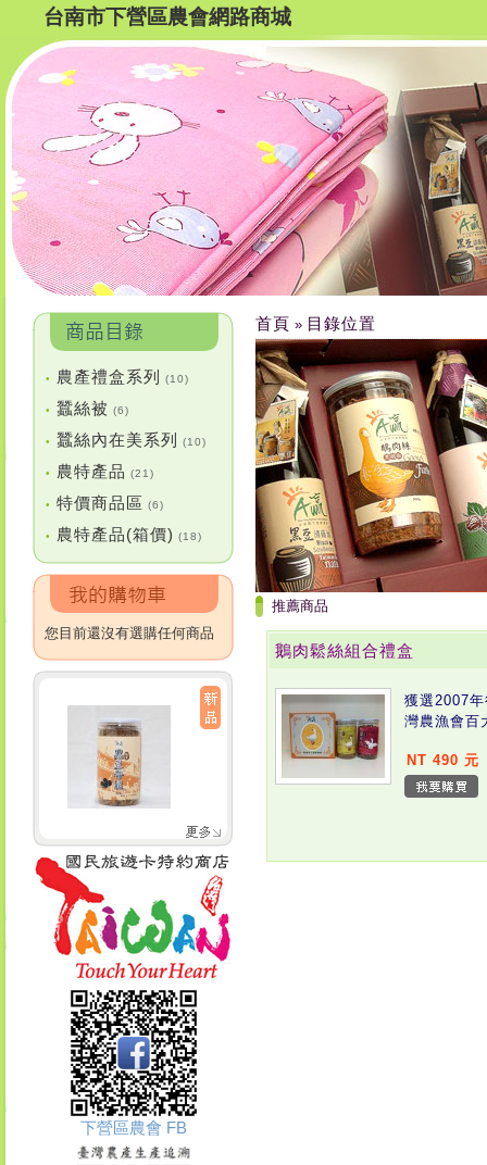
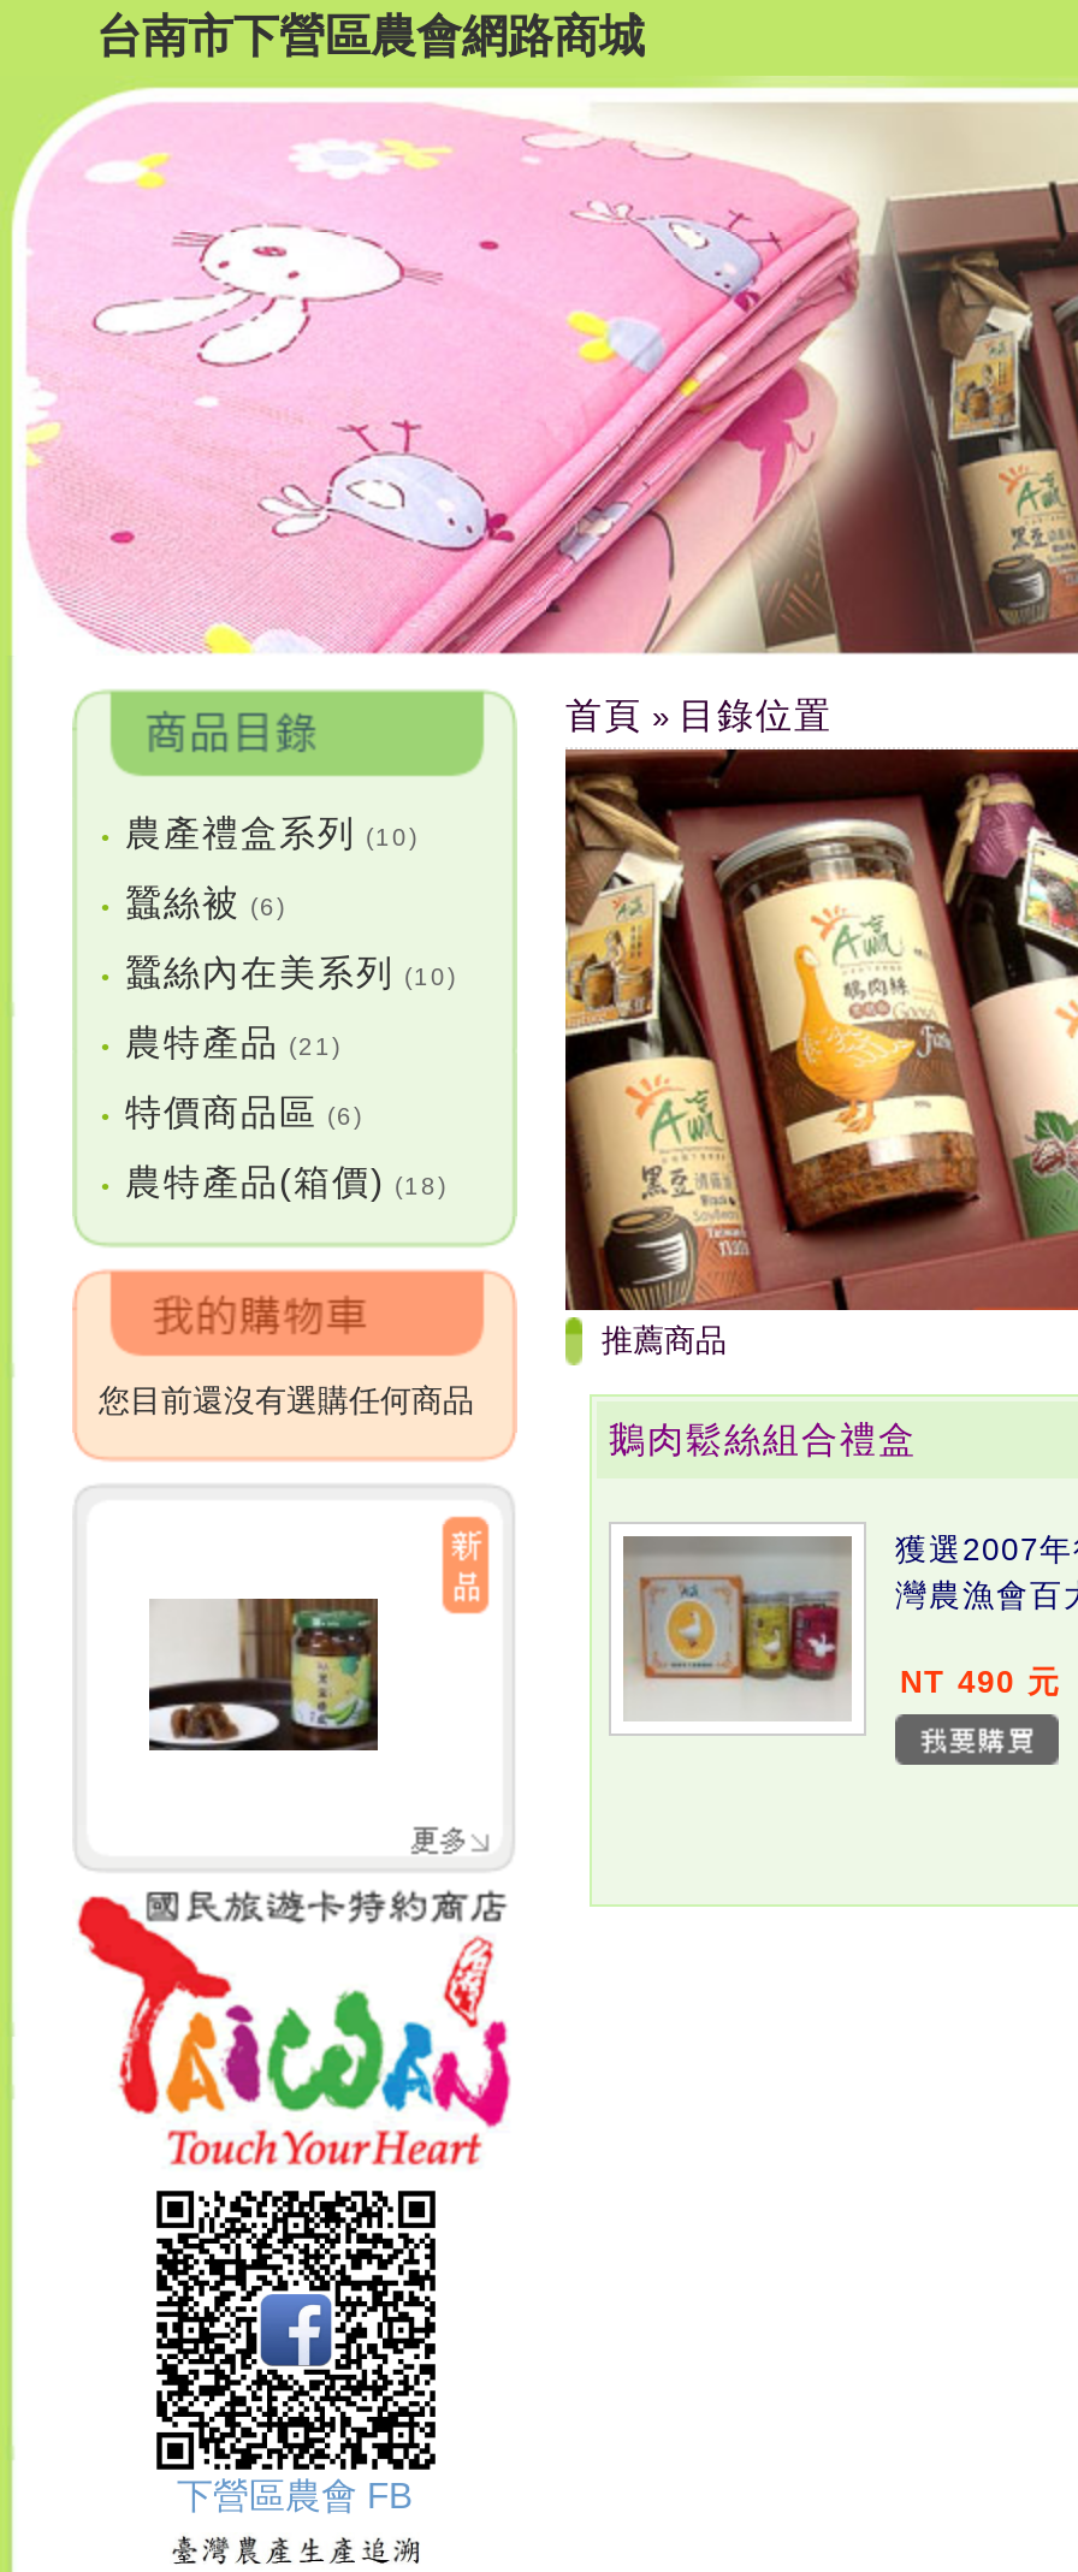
[67,705,171,809] [image] -> [147,1565,380,1786] [image]

